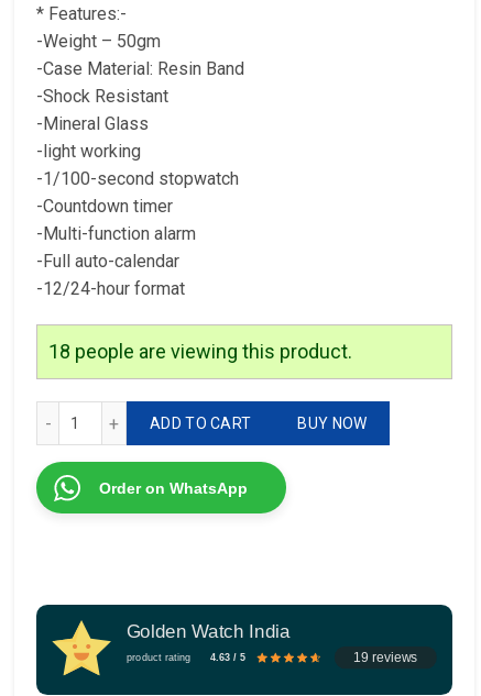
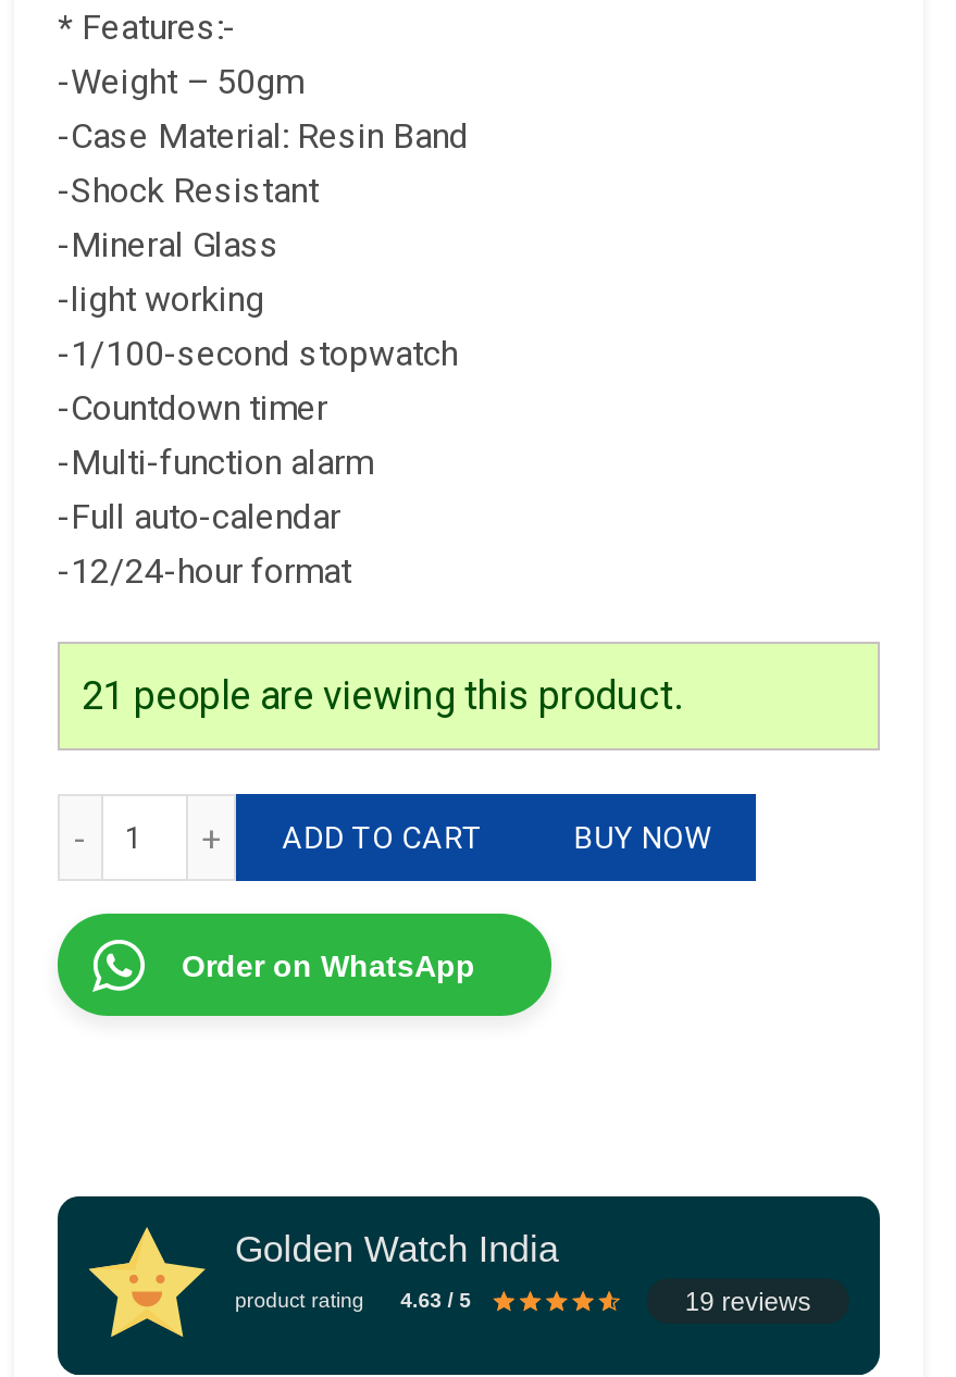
[48,340,352,363] 18 people are viewing this product. -> [82,672,682,718] 21 people are viewing this product.

